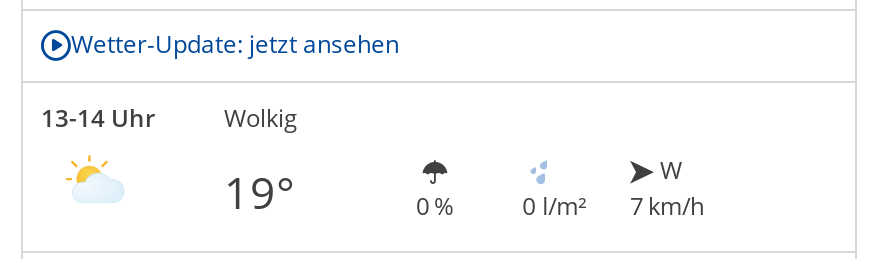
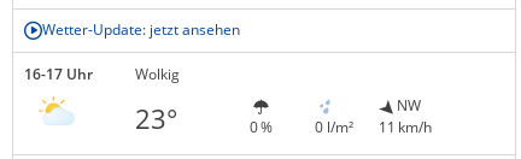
[41,101,155,135] 13-14 Uhr -> [24,64,93,84] 16-17 Uhr
[224,162,294,222] 19° -> [134,100,177,136] 23°
[630,152,704,222] W | 7 km/h -> [379,95,432,137] NW | 11 km/h

